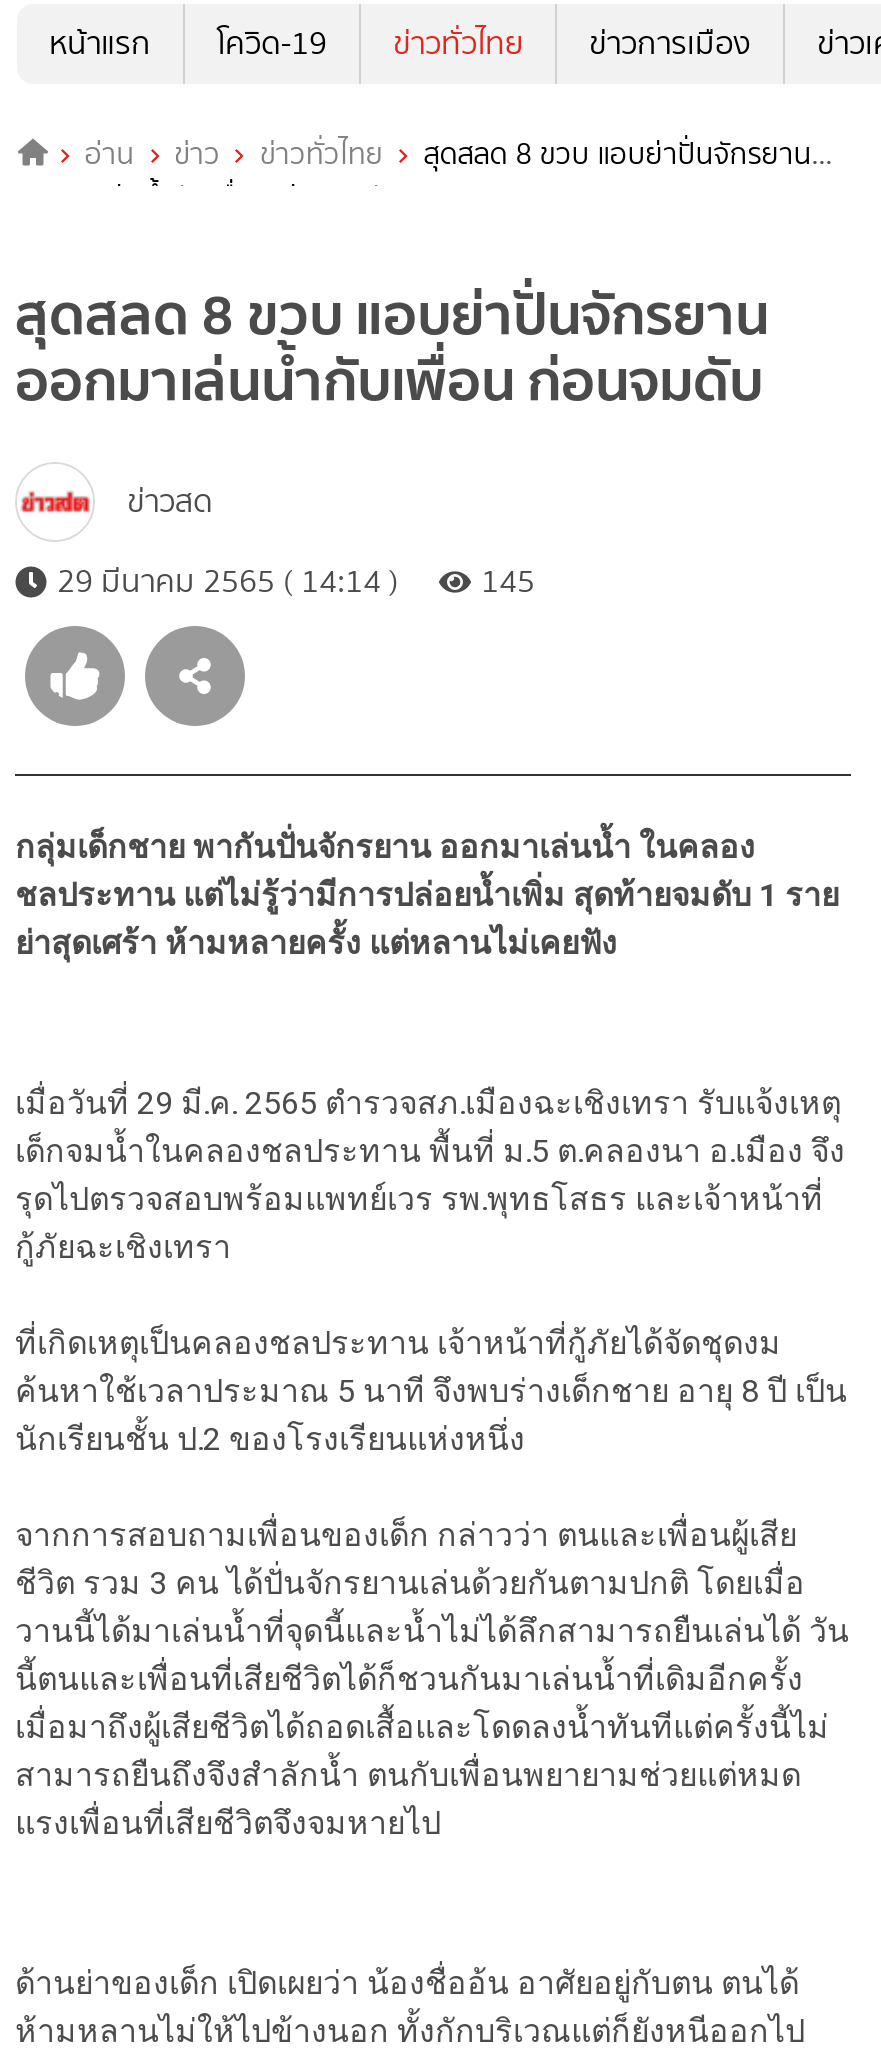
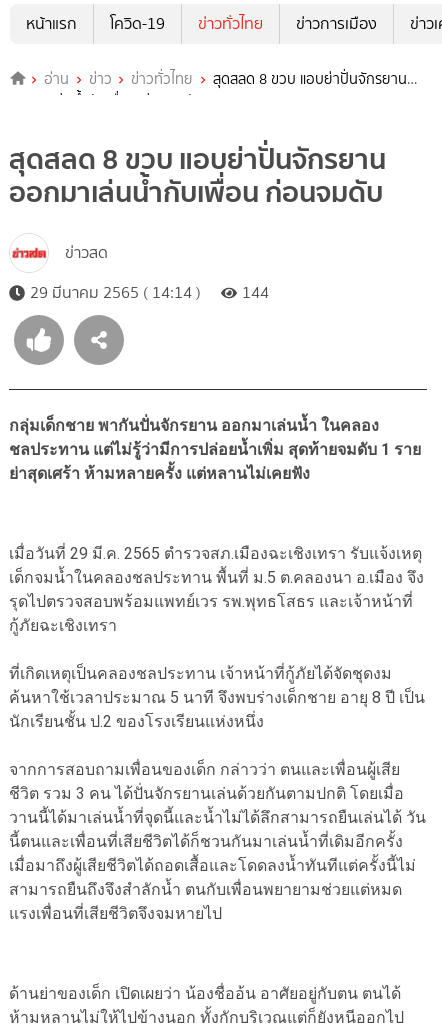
[57,558,535,604] 29 มีนาคม 2565 ( 14:14 ) 145 -> [30,281,269,304] 29 มีนาคม 2565 ( 14:14 ) 144

